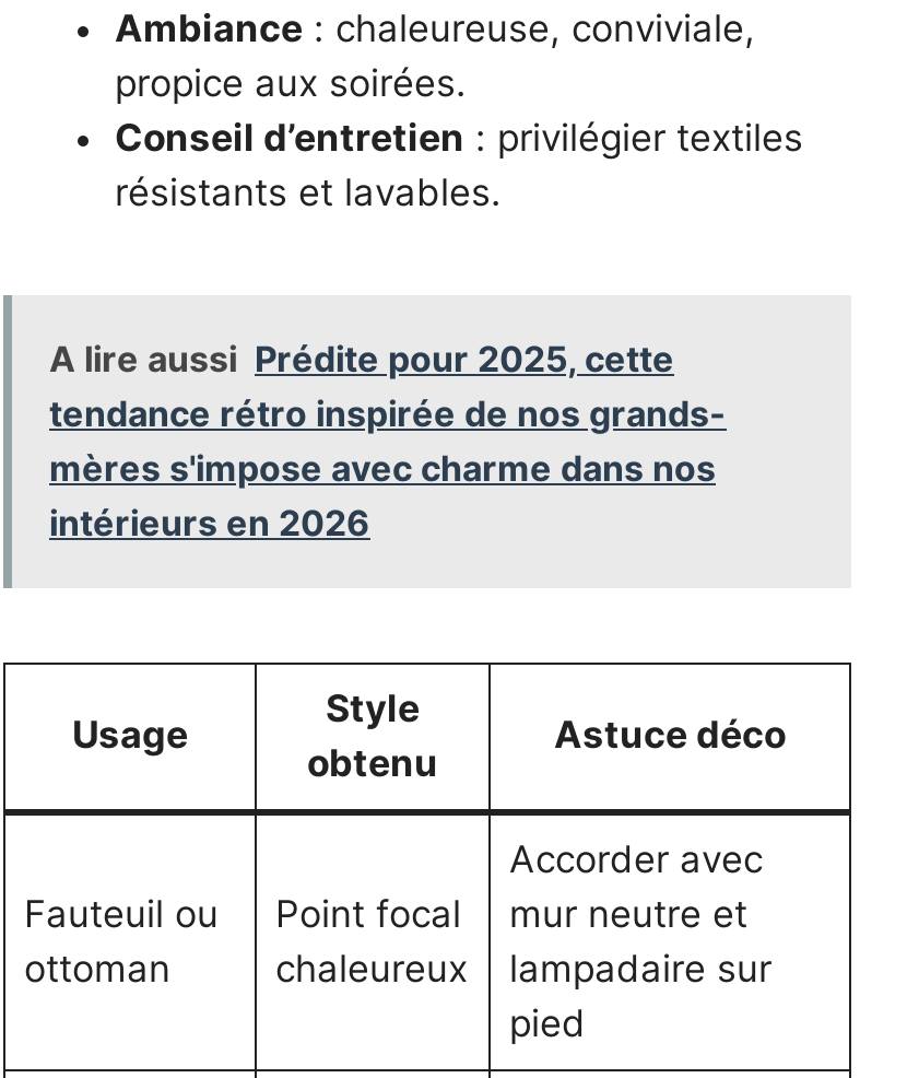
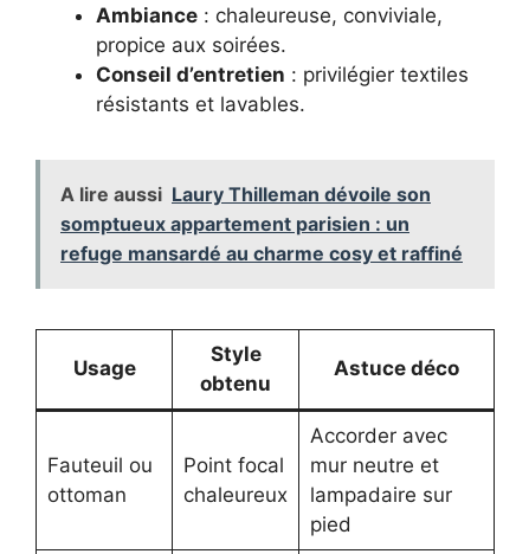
[49,337,727,545] A lire aussi Prédite pour 2025, cette | tendance rétro inspirée de nos grands- | mères s'impose avec charme dans nos | intérieurs en 2026 -> [60,183,463,265] A lire aussi Laury Thilleman dévoile son | somptueux appartement parisien : un | refuge mansardé au charme cosy et raffiné

